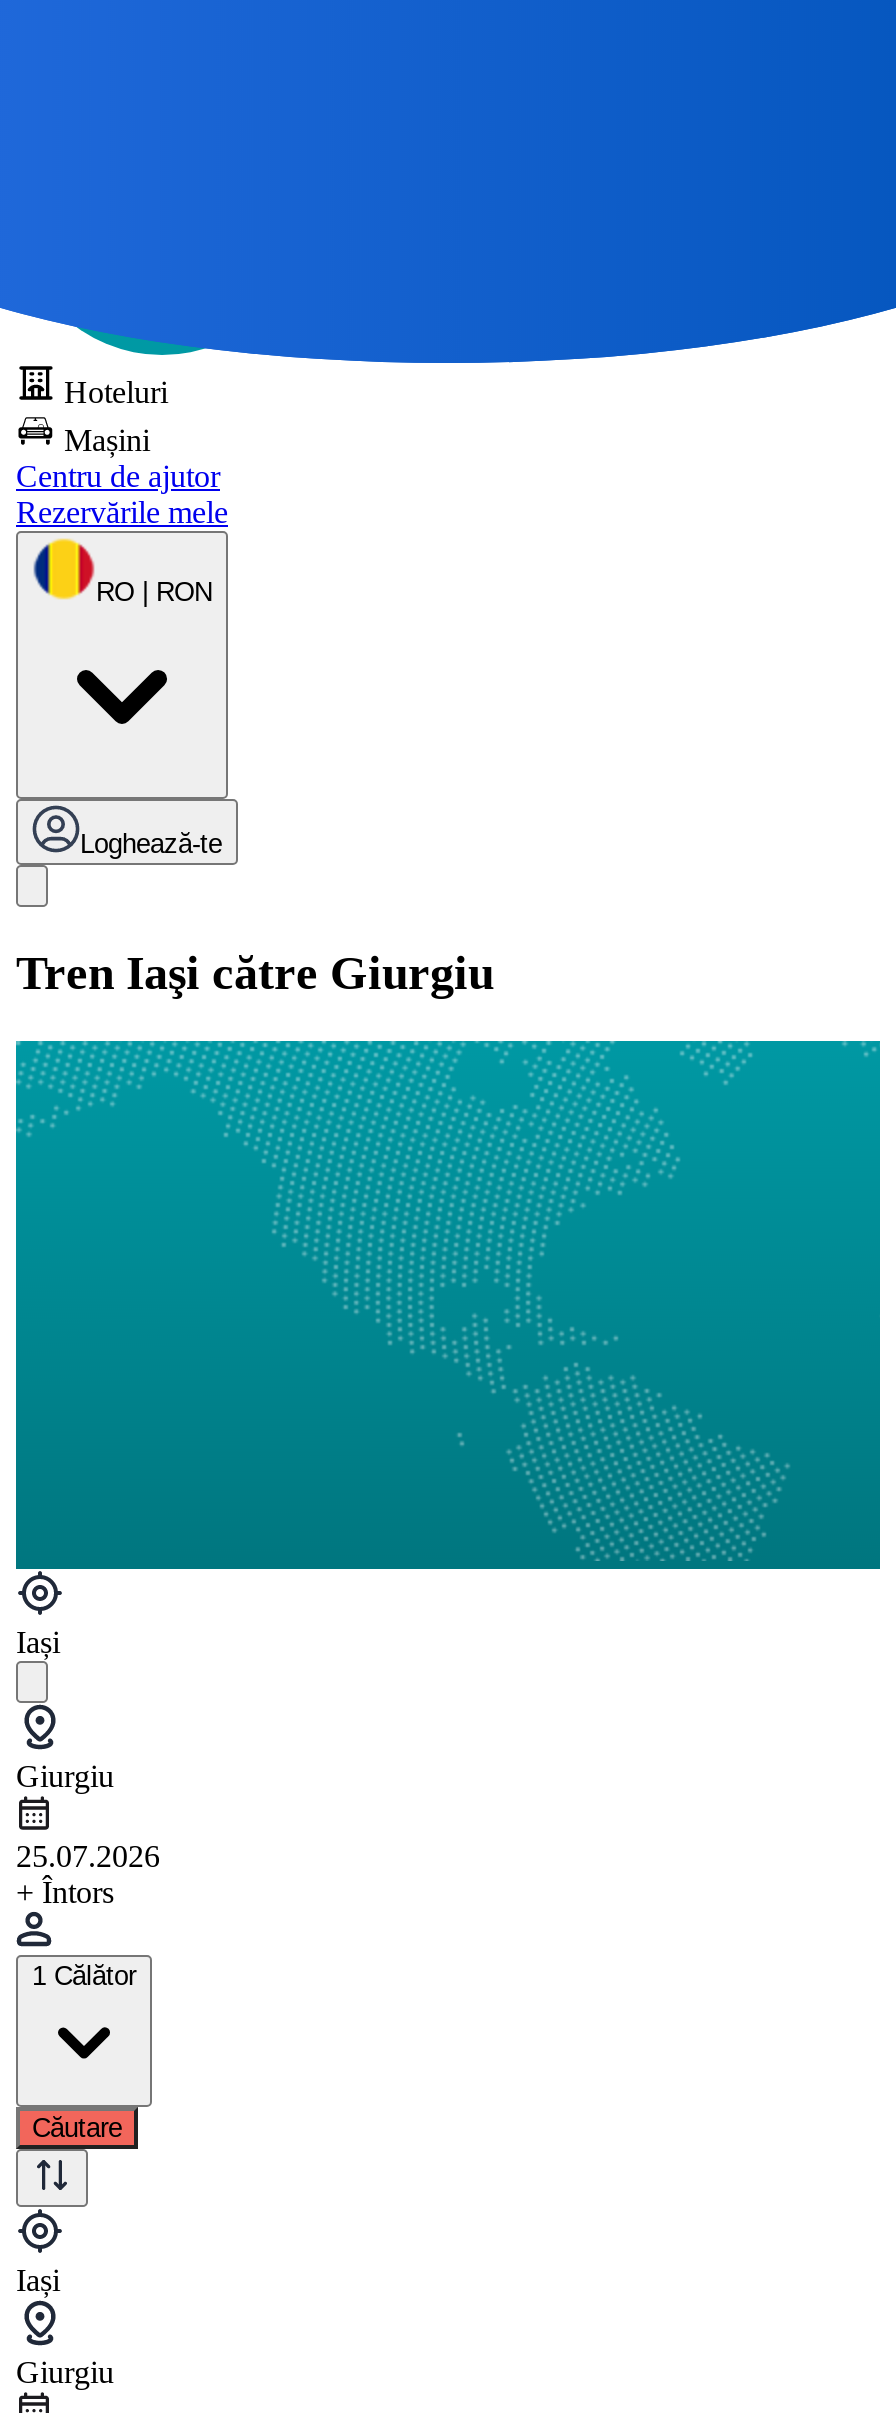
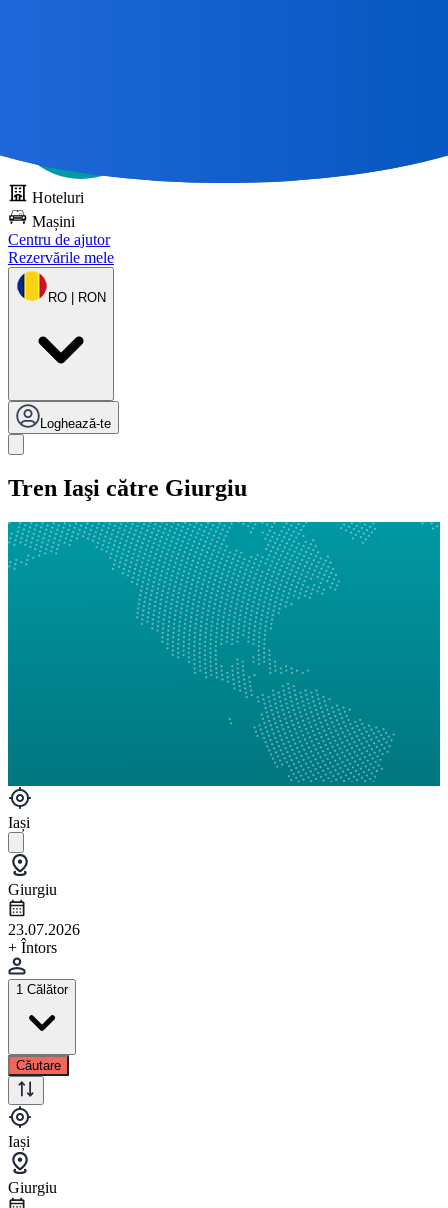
[16,1839,160,1873] 25.07.2026 -> [8,921,80,938] 23.07.2026

